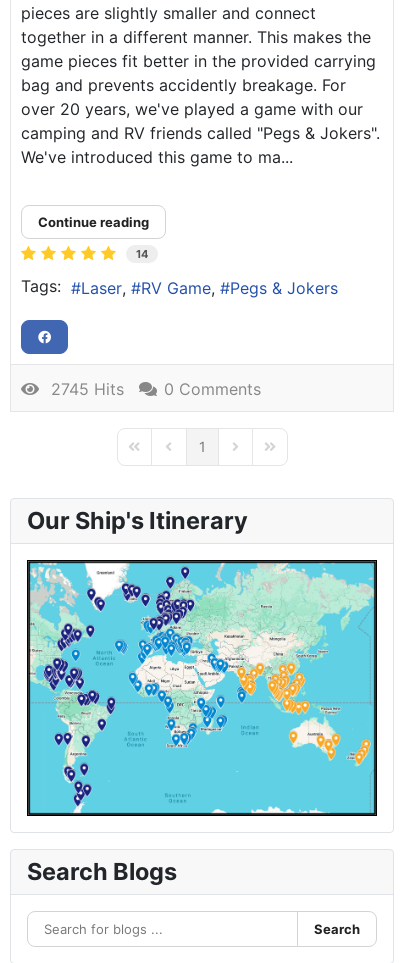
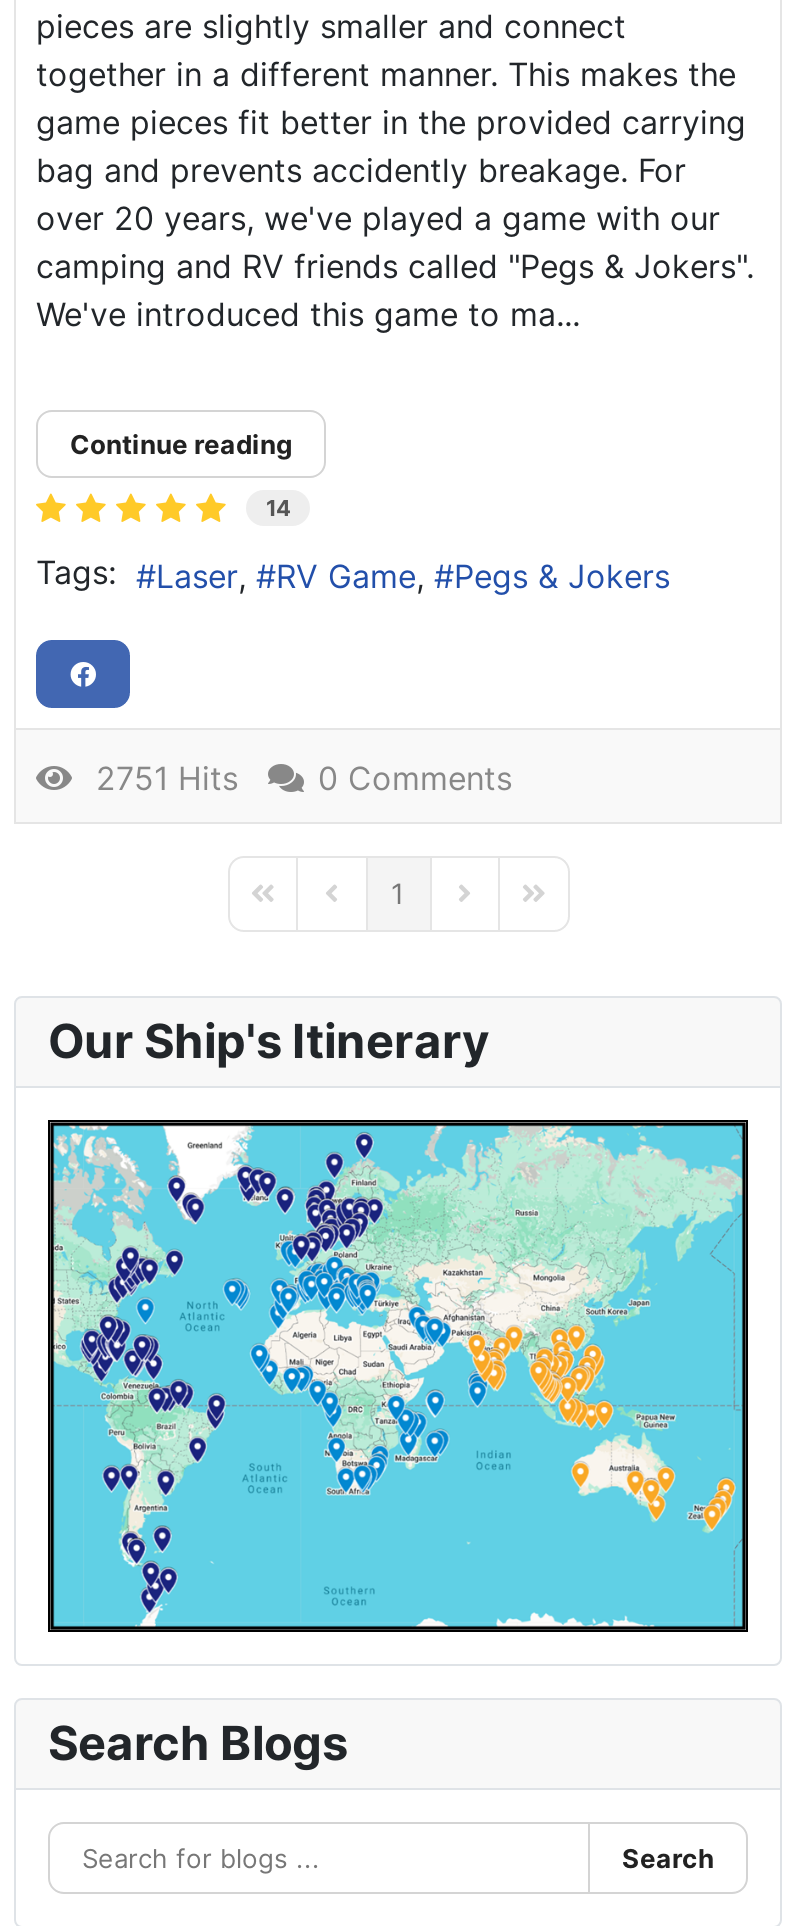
[41,379,261,399] 2745 Hits 0 Comments -> [76,757,512,797] 2751 Hits 0 Comments

